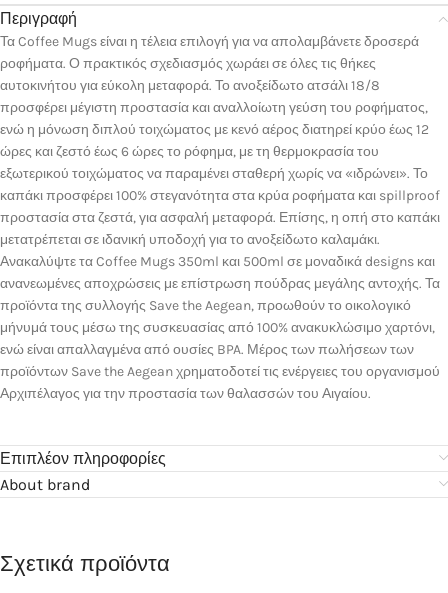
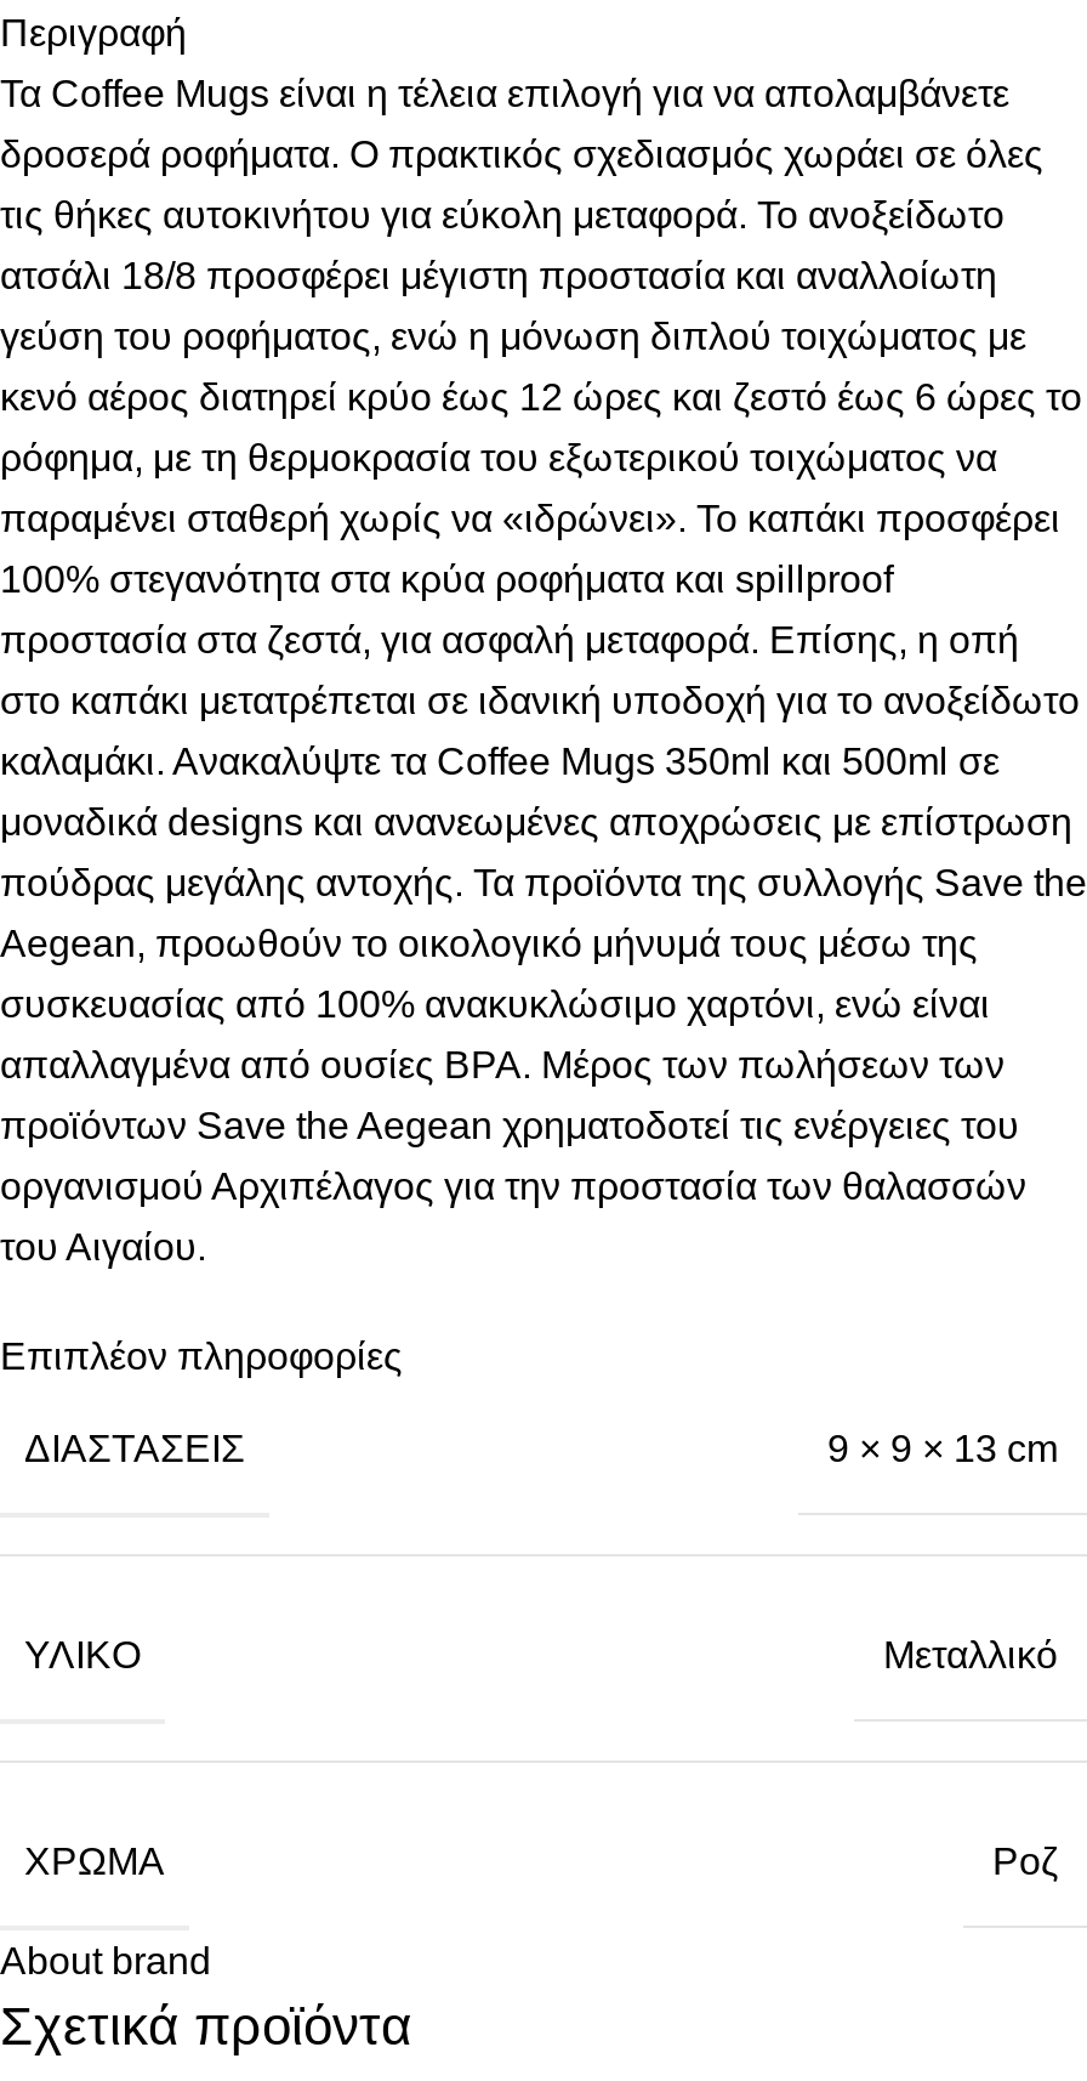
none -> [24,1427,1058,1469] ΔΙΑΣΤΆΣΕΙΣ | 9 × 9 × 13 cm
none -> [24,1633,1058,1676] ΥΛΙΚΌ | Μεταλλικό
none -> [24,1840,1058,1882] ΧΡΏΜΑ | Ροζ
moved [0,475,90,494] -> [0,1939,211,1980]: About brand

